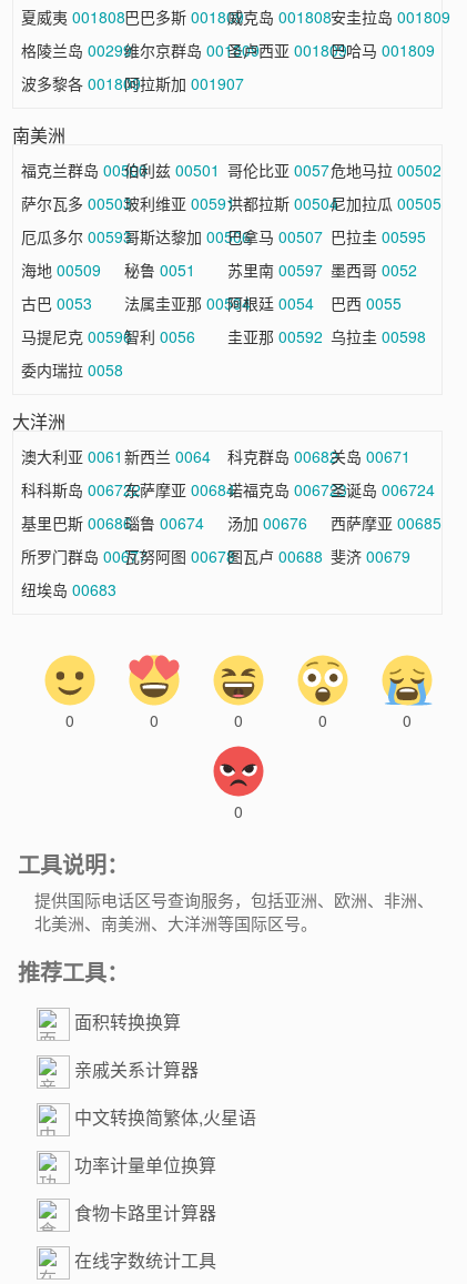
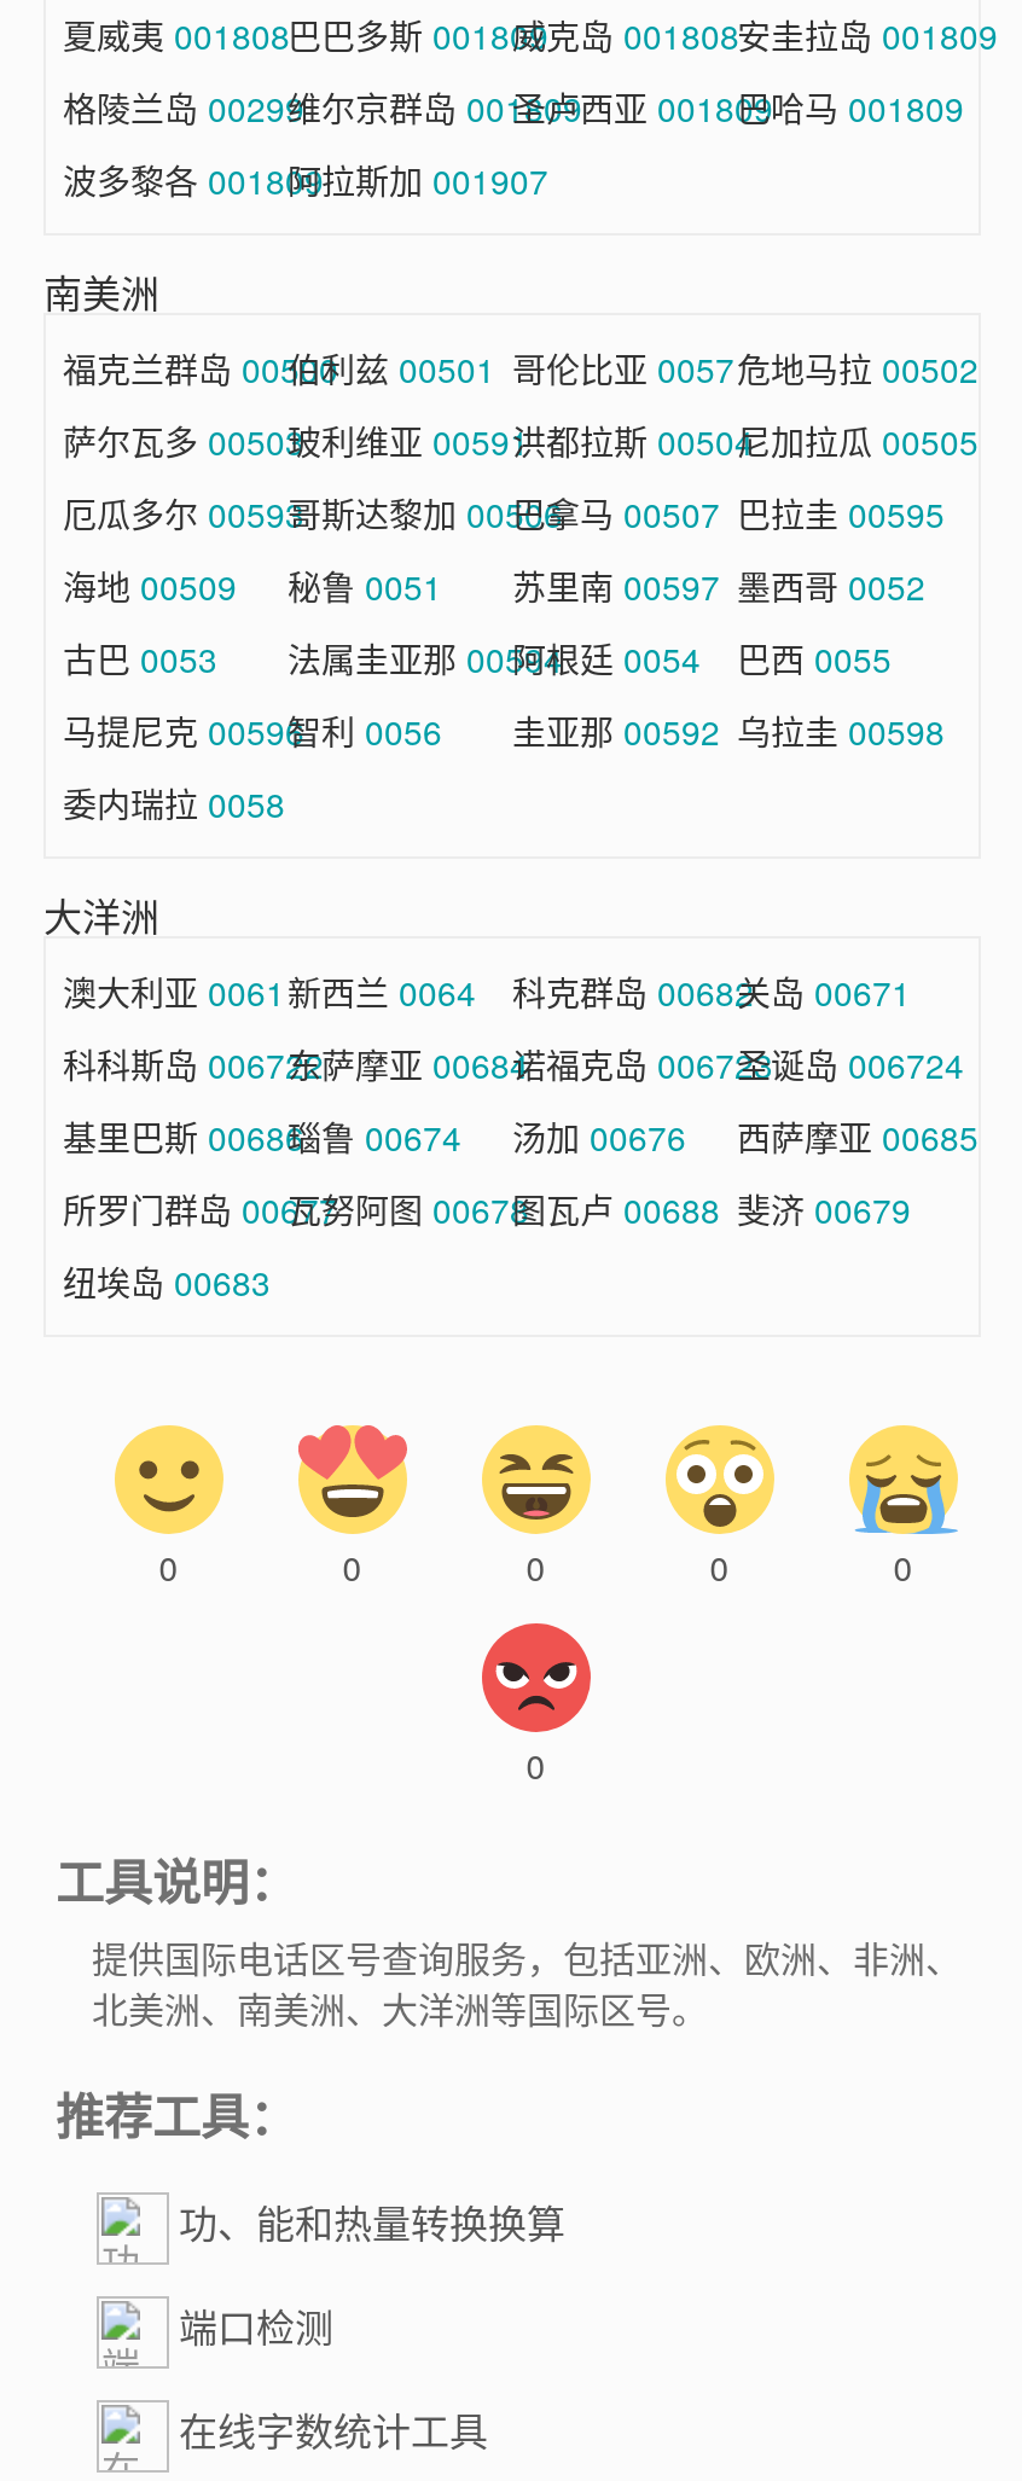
[74,1009,256,1225] 面积转换换算 | 亲戚关系计算器 | 中文转换简繁体,火星语 | 功率计量单位换算 | 食物卡路里计算器 -> [179,2195,565,2355] 功、能和热量转换换算 | 端口检测

